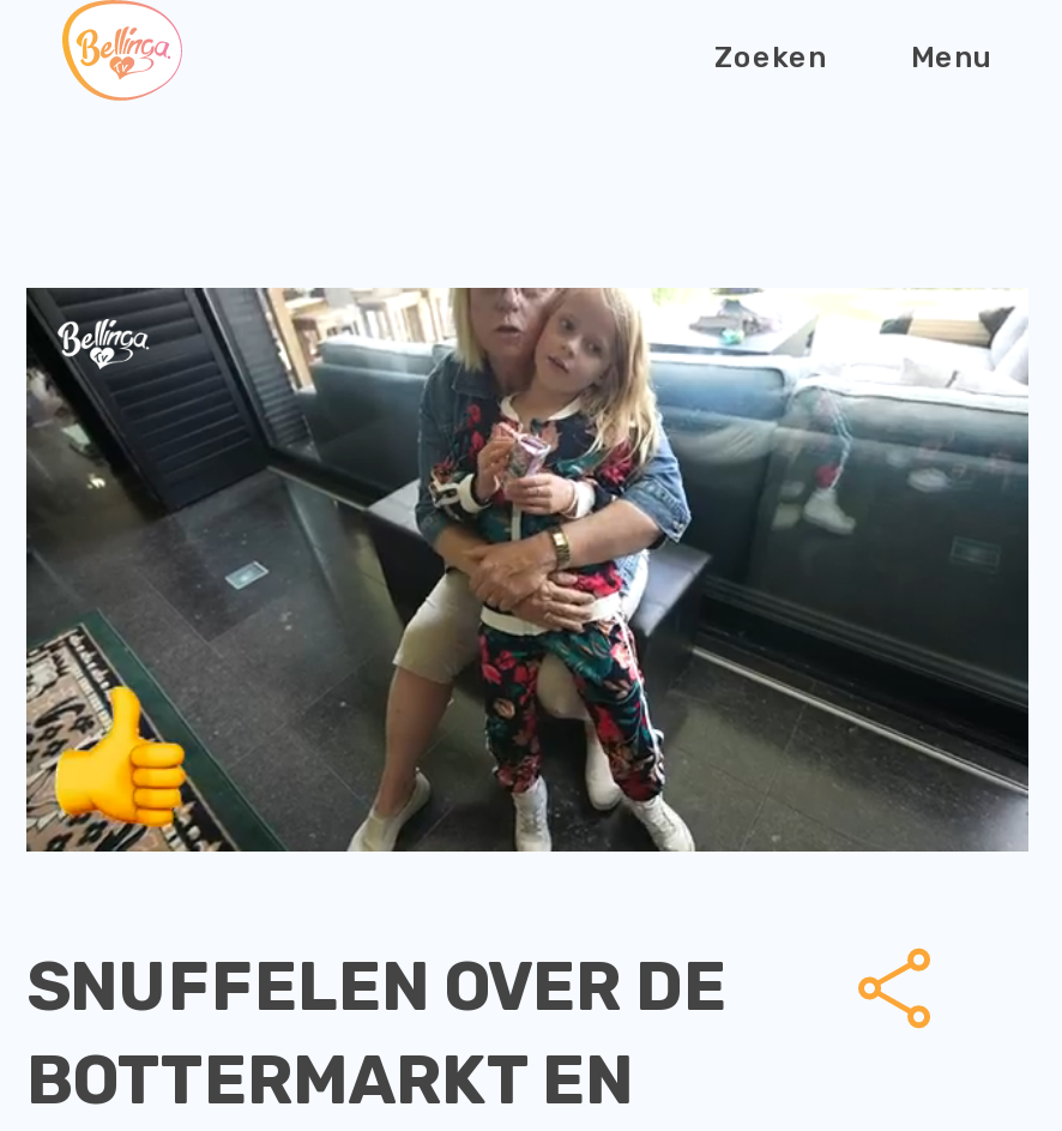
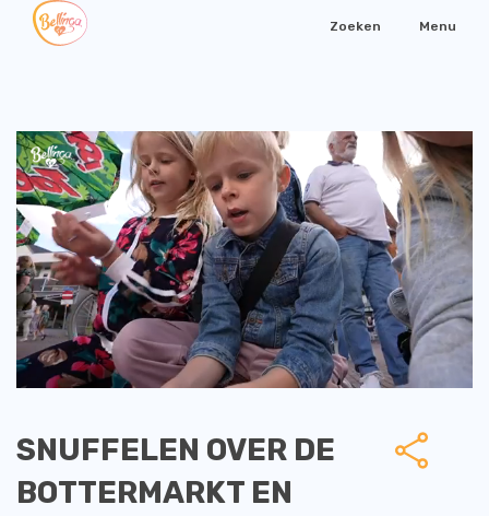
[24,285,1028,854] [image] -> [15,130,474,389] [image]

